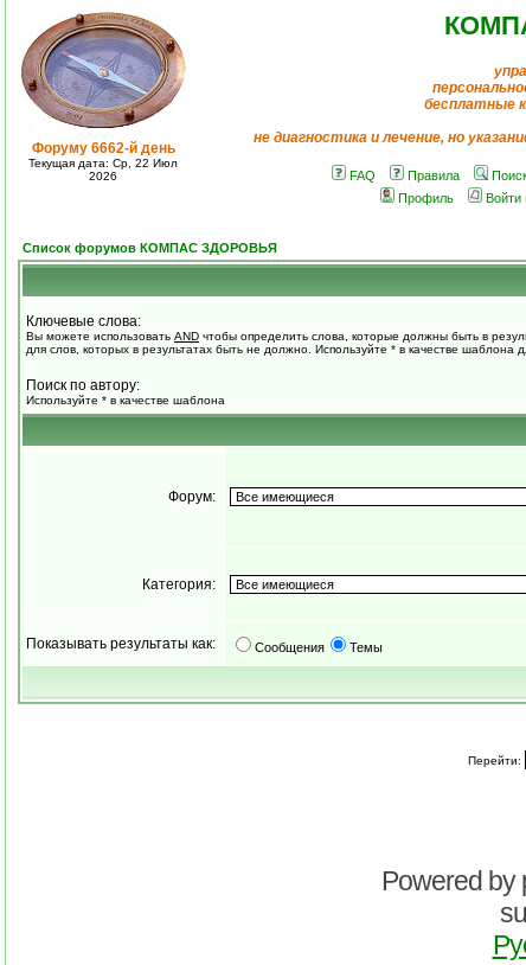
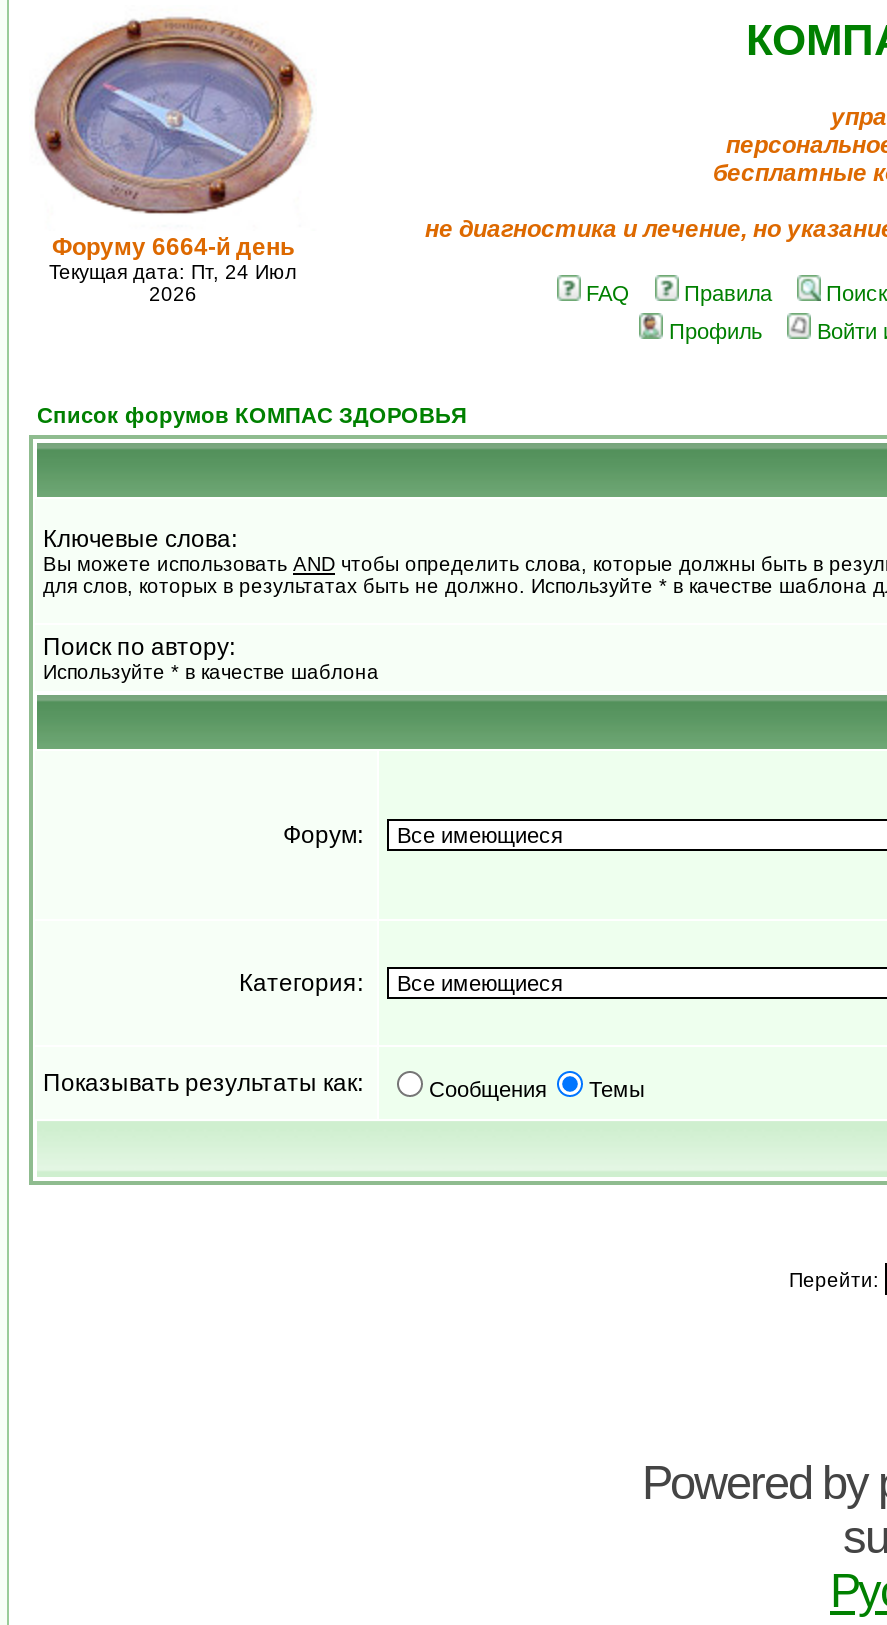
[31,140,175,156] Форуму 6662-й день -> [52,233,294,261] Форуму 6664-й день
[28,156,178,170] Текущая дата: Ср, 22 Июл -> [49,261,297,283] Текущая дата: Пт, 24 Июл

